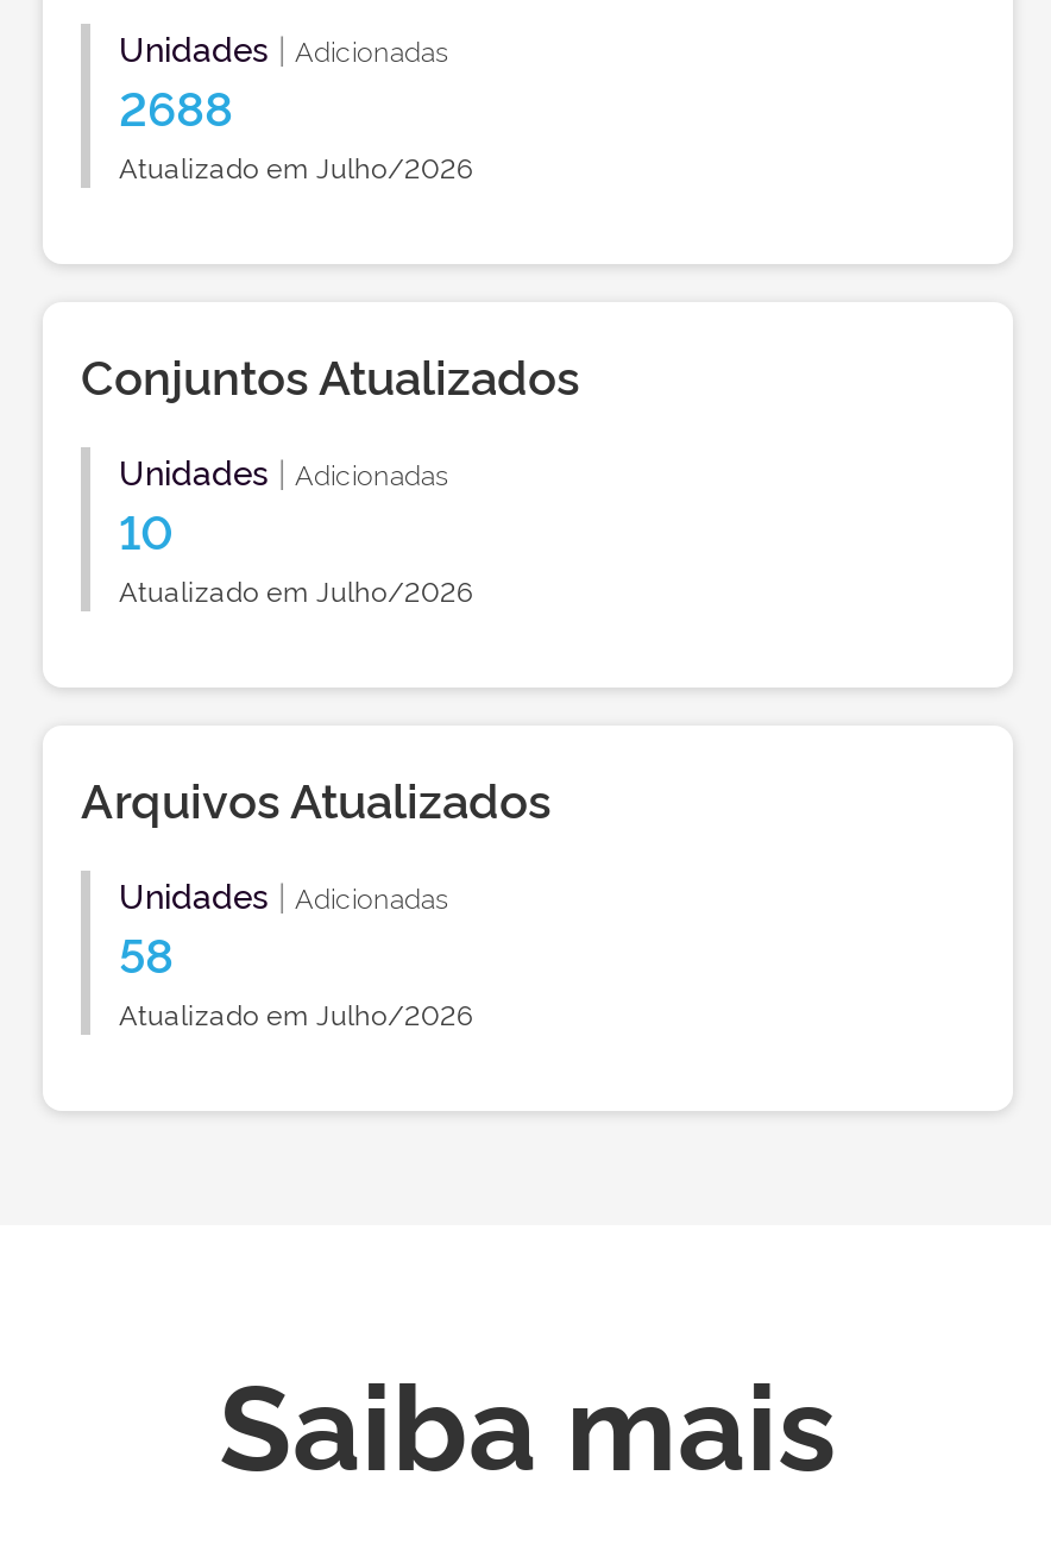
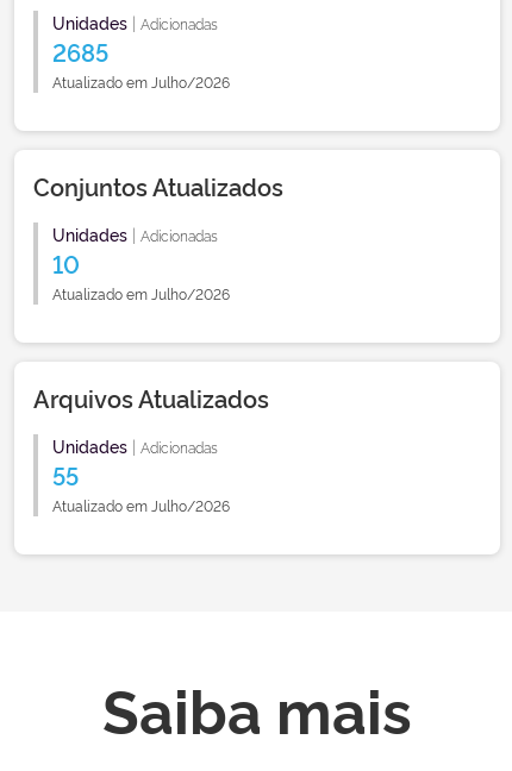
[119,70,233,137] 2688 -> [52,34,108,67] 2685
[119,917,174,984] 58 -> [52,457,79,491] 55

